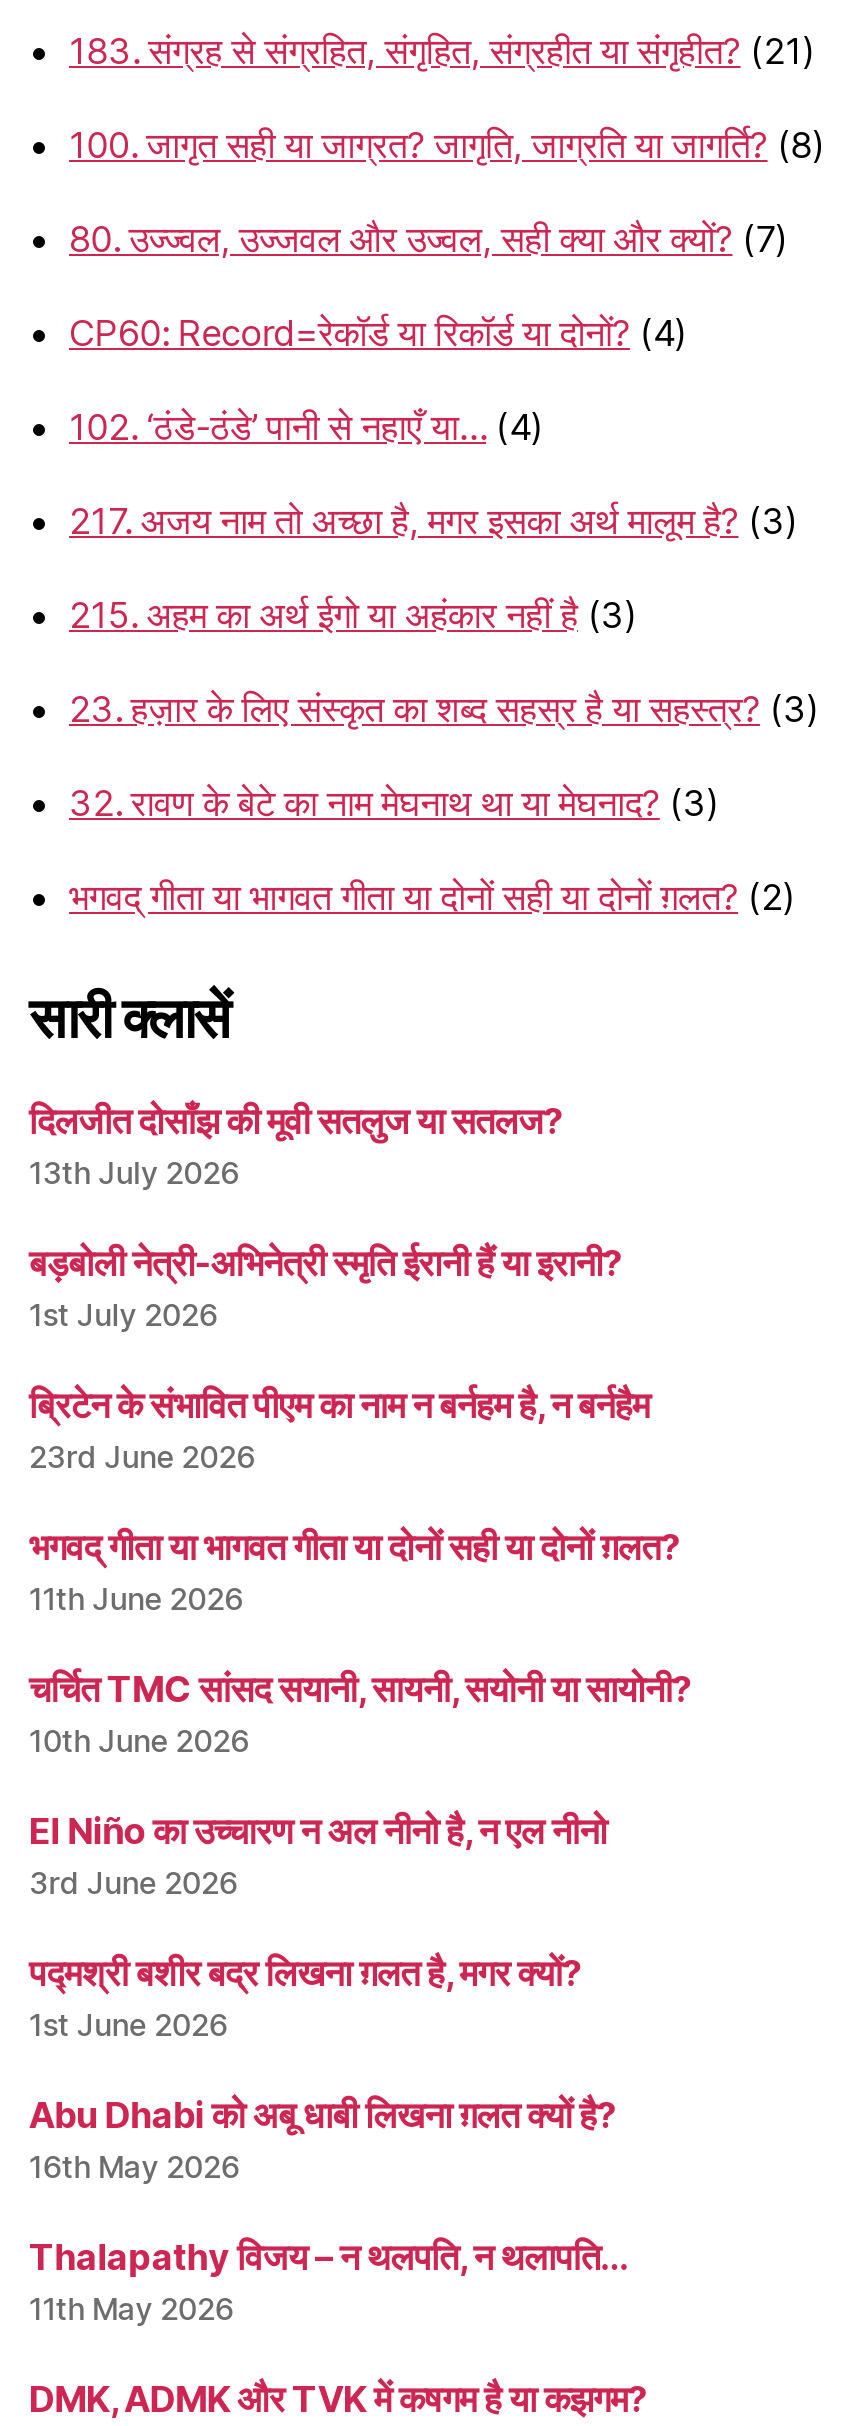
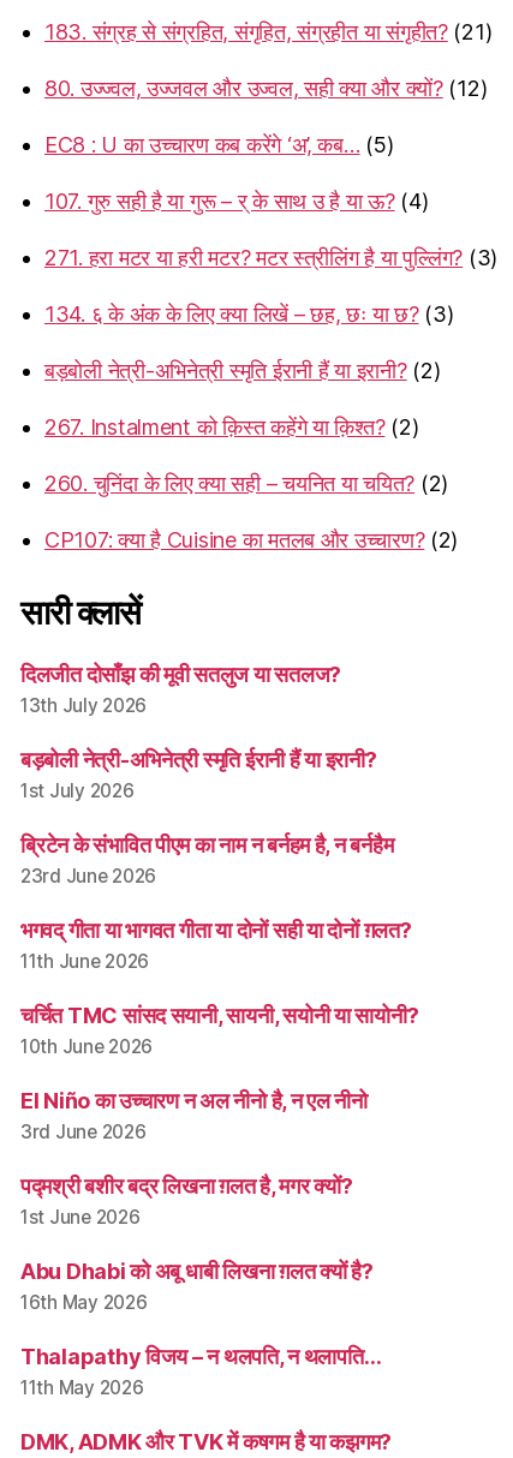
[69,123,823,165] 100. जागृत सही या जाग्रत? जागृति, जाग्रति या जागर्ति? (8) -> [44,75,487,100] 80. उज्ज्वल, उज्जवल और उज्वल, सही क्या और क्यों? (12)
[69,217,786,259] 80. उज्ज्वल, उज्जवल और उज्वल, सही क्या और क्यों? (7) -> [44,132,394,157] EC8 : U का उच्चारण कब करेंगे ‘अ’, कब… (5)
[69,311,686,353] CP60: Record=रेकॉर्ड या रिकॉर्ड या दोनों? (4) -> [44,188,428,213] 107. गुरु सही है या गुरू – र् के साथ उ है या ऊ? (4)
[69,405,542,447] 102. ‘ठंडे-ठंडे’ पानी से नहाएँ या… (4) -> [44,244,498,270] 271. हरा मटर या हरी मटर? मटर स्त्रीलिंग है या पुल्लिंग? (3)
[69,499,796,541] 217. अजय नाम तो अच्छा है, मगर इसका अर्थ मालूम है? (3) -> [44,301,454,326] 134. ६ के अंक के लिए क्या लिखें – छह, छः या छ? (3)
[69,593,636,635] 215. अहम का अर्थ ईगो या अहंकार नहीं है (3) -> [44,357,440,383] बड़बोली नेत्री-अभिनेत्री स्मृति ईरानी हैं या इरानी? (2)
[69,687,818,729] 23. हज़ार के लिए संस्कृत का शब्द सहस्र है या सहस्त्र? (3) -> [44,414,418,439] 267. Instalment को क़िस्त कहेंगे या क़िश्त? (2)
[69,781,718,823] 32. रावण के बेटे का नाम मेघनाथ था या मेघनाद? (3) -> [44,470,448,495] 260. चुनिंदा के लिए क्या सही – चयनित या चयित? (2)
[69,875,794,917] भगवद् गीता या भागवत गीता या दोनों सही या दोनों ग़लत? (2) -> [44,527,458,552] CP107: क्या है Cuisine का मतलब और उच्चारण? (2)

